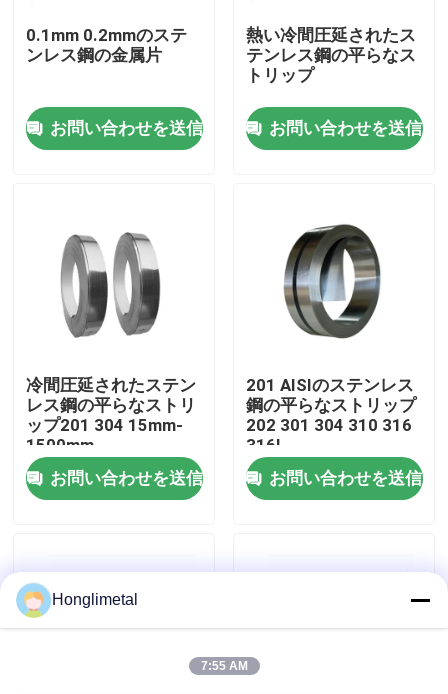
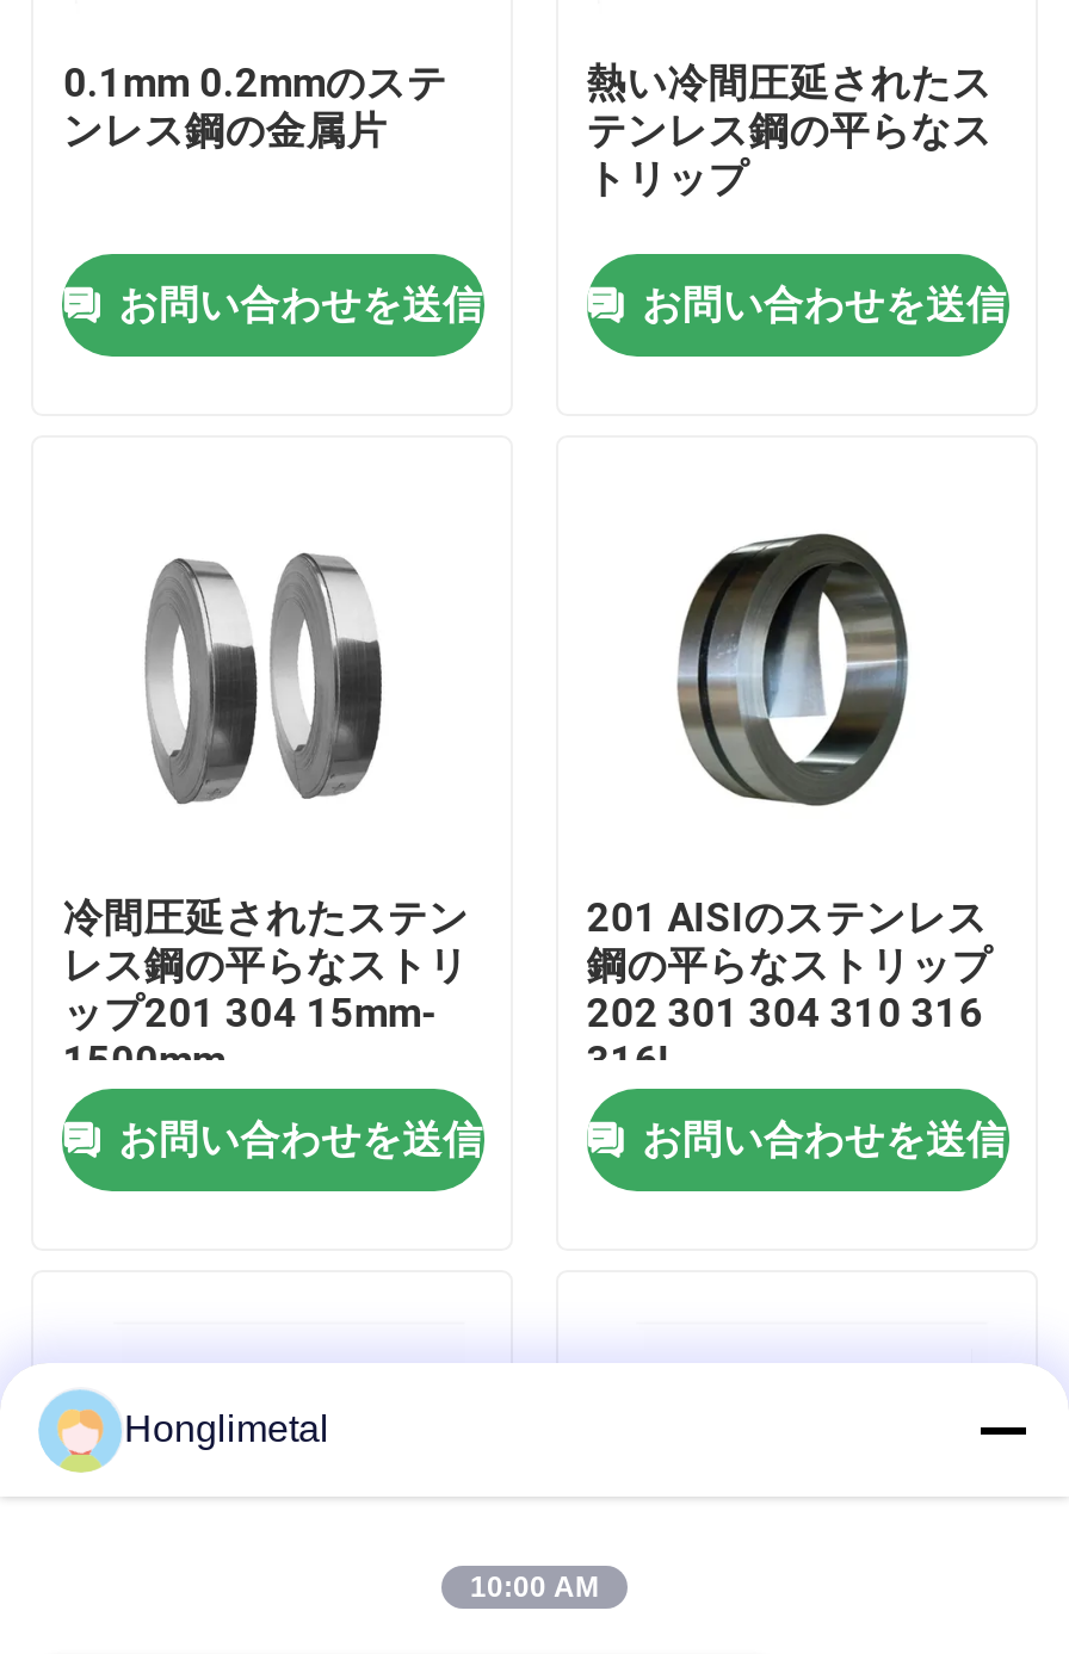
[200,659,247,673] 7:55 AM -> [470,1571,599,1604] 10:00 AM

